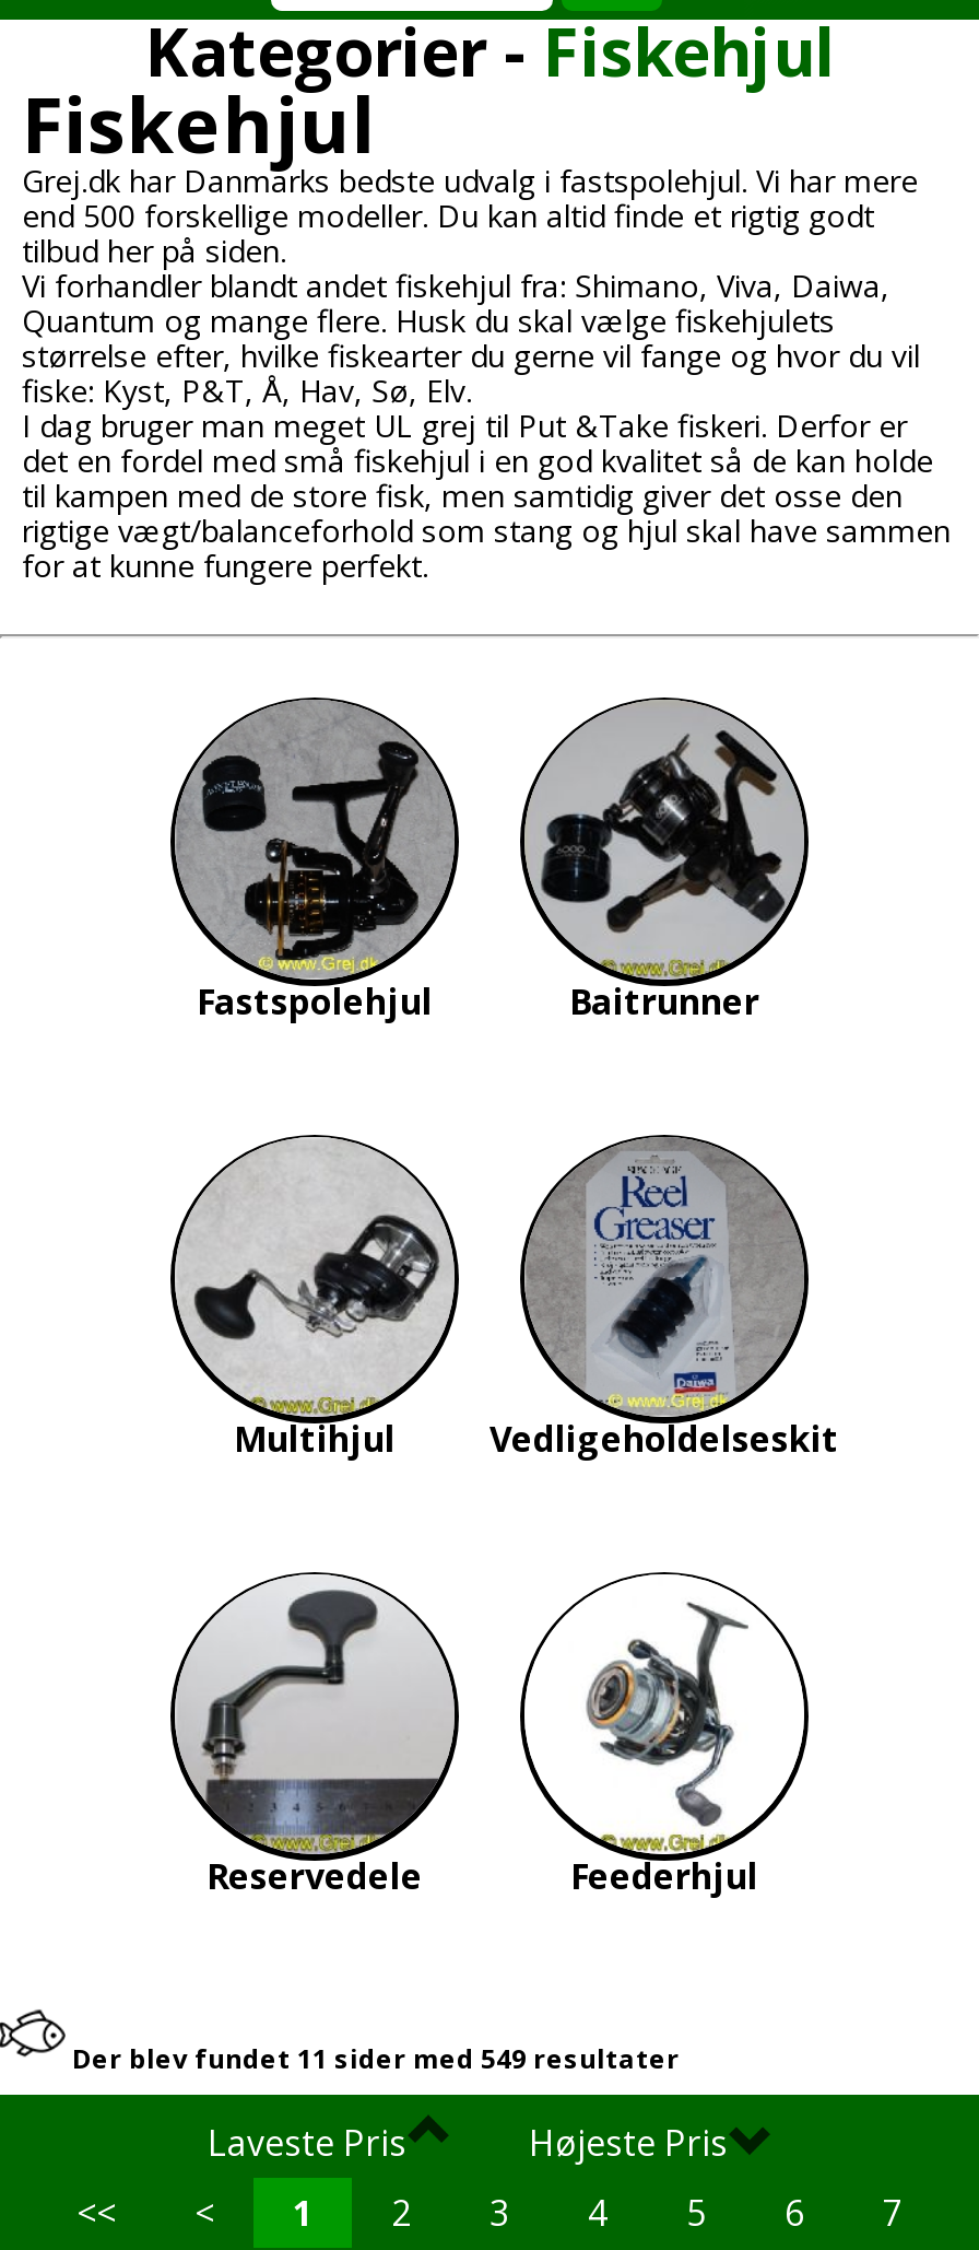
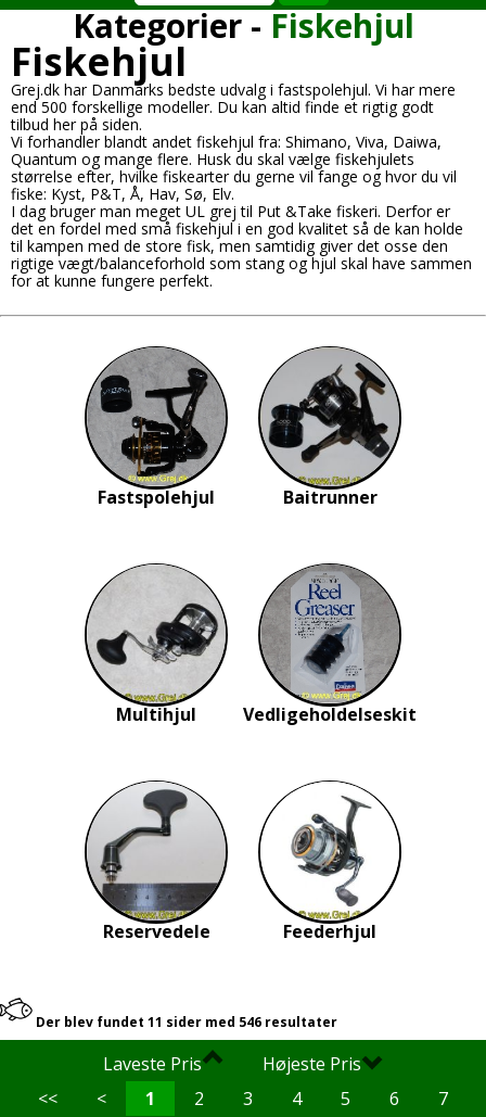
[72,2040,680,2077] Der blev fundet 11 sider med 549 resultater -> [36,1013,337,1031] Der blev fundet 11 sider med 546 resultater

